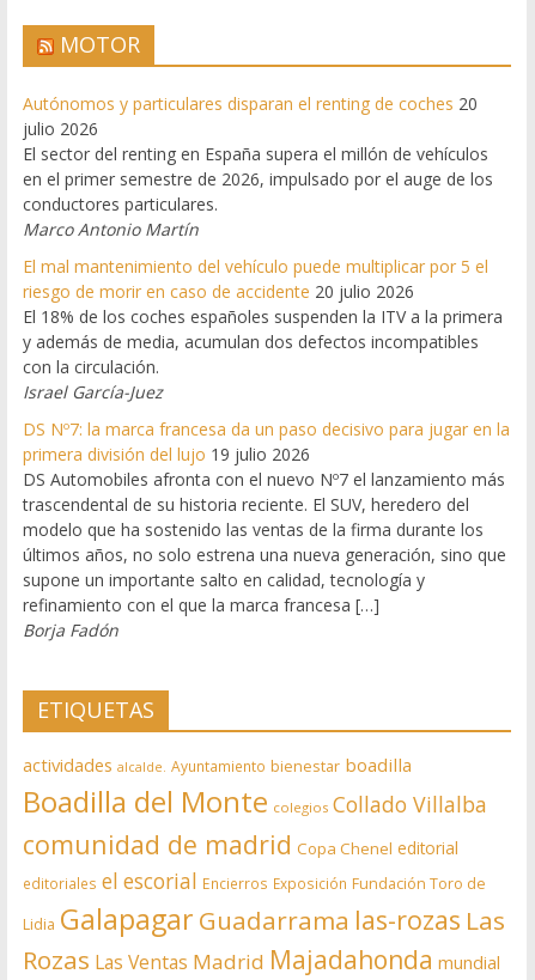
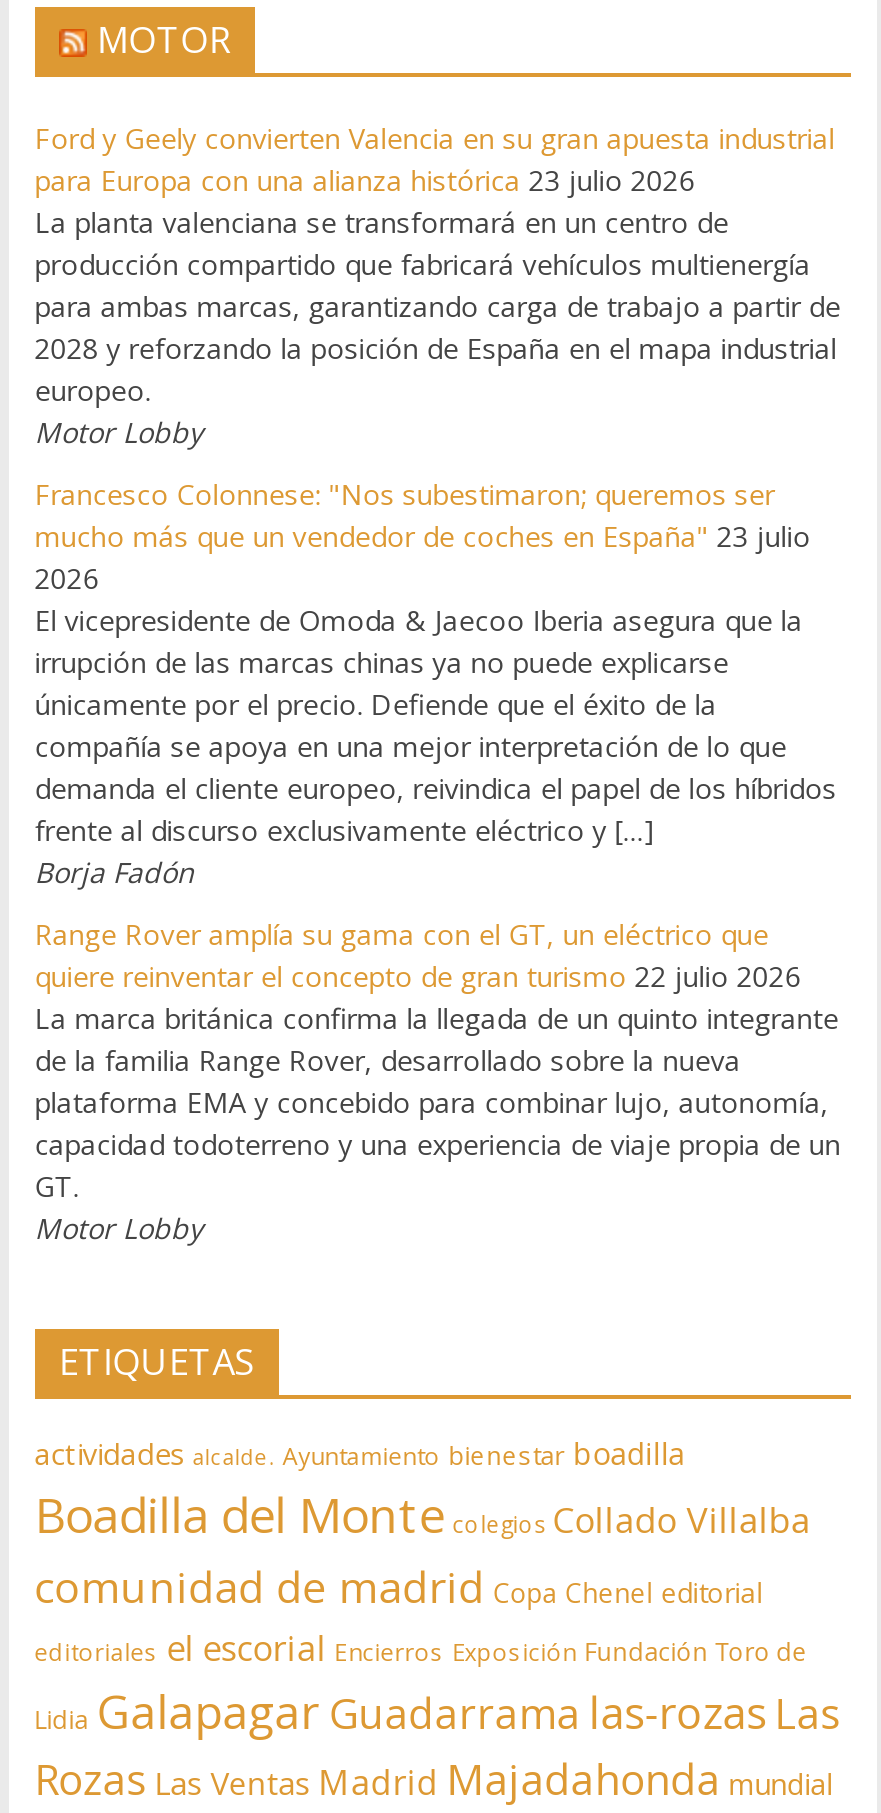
[23,92,510,616] Autónomos y particulares disparan el renting de coches 20 | julio 2026 | El sector del renting en España supera el millón de vehículos | en el primer semestre de 2026, impulsado por el auge de los | conductores particulares. | Marco Antonio Martín | El mal mantenimiento del vehículo puede multiplicar por 5 el | riesgo de morir en caso de accidente 20 julio 2026 | El 18% de los coches españoles suspenden la ITV a la primera | y además de media, acumulan dos defectos incompatibles | con la circulación. | Israel García-Juez | DS Nº7: la marca francesa da un paso decisivo para jugar en la | primera división del lujo 19 julio 2026 | DS Automobiles afronta con el nuevo Nº7 el lanzamiento más | trascendental de su historia reciente. El SUV, heredero del | modelo que ha sostenido las ventas de la firma durante los | últimos años, no solo estrena una nueva generación, sino que | supone un importante salto en calidad, tecnología y | refinamiento con el que la marca francesa […] -> [35,119,841,849] Ford y Geely convierten Valencia en su gran apuesta industrial | para Europa con una alianza histórica 23 julio 2026 | La planta valenciana se transformará en un centro de | producción compartido que fabricará vehículos multienergía | para ambas marcas, garantizando carga de trabajo a partir de | 2028 y reforzando la posición de España en el mapa industrial | europeo. | Motor Lobby | Francesco Colonnese: "Nos subestimaron; queremos ser | mucho más que un vendedor de coches en España" 23 julio | 2026 | El vicepresidente de Omoda & Jaecoo Iberia asegura que la | irrupción de las marcas chinas ya no puede explicarse | únicamente por el precio. Defiende que el éxito de la | compañía se apoya en una mejor interpretación de lo que | demanda el cliente europeo, reivindica el papel de los híbridos | frente al discurso exclusivamente eléctrico y […]
moved [23,619,118,641] -> [35,853,195,891]: Borja Fadón
none -> [35,915,841,1247] Range Rover amplía su gama con el GT, un eléctrico que | quiere reinventar el concepto de gran turismo 22 julio 2026 | La marca británica confirma la llegada de un quinto integrante | de la familia Range Rover, desarrollado sobre la nueva | plataforma EMA y concebido para combinar lujo, autonomía, | capacidad todoterreno y una experiencia de viaje propia de un | GT. | Motor Lobby

